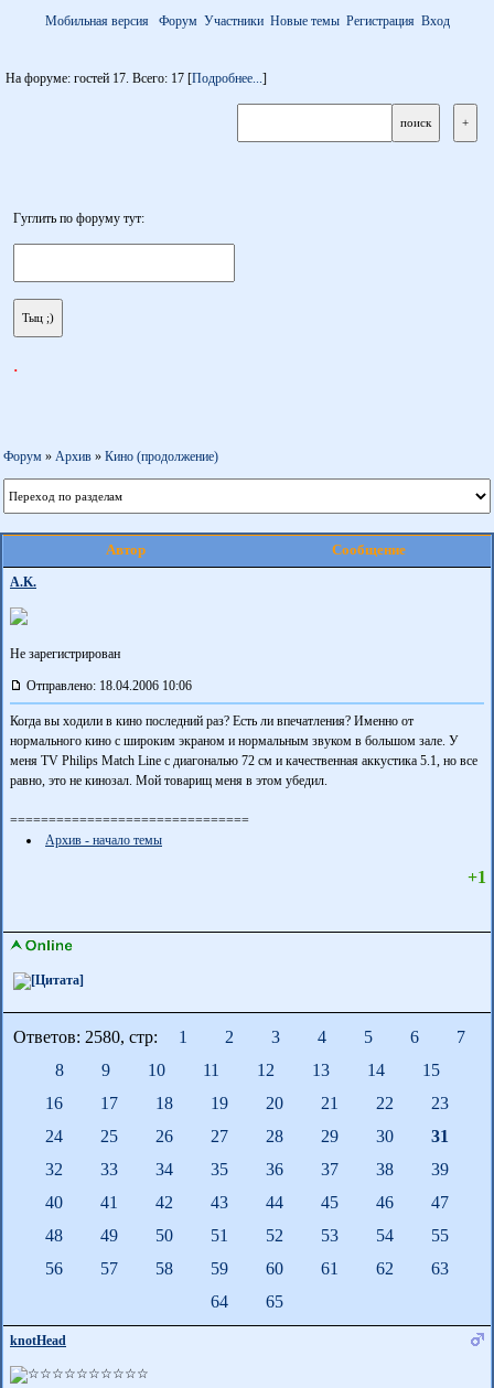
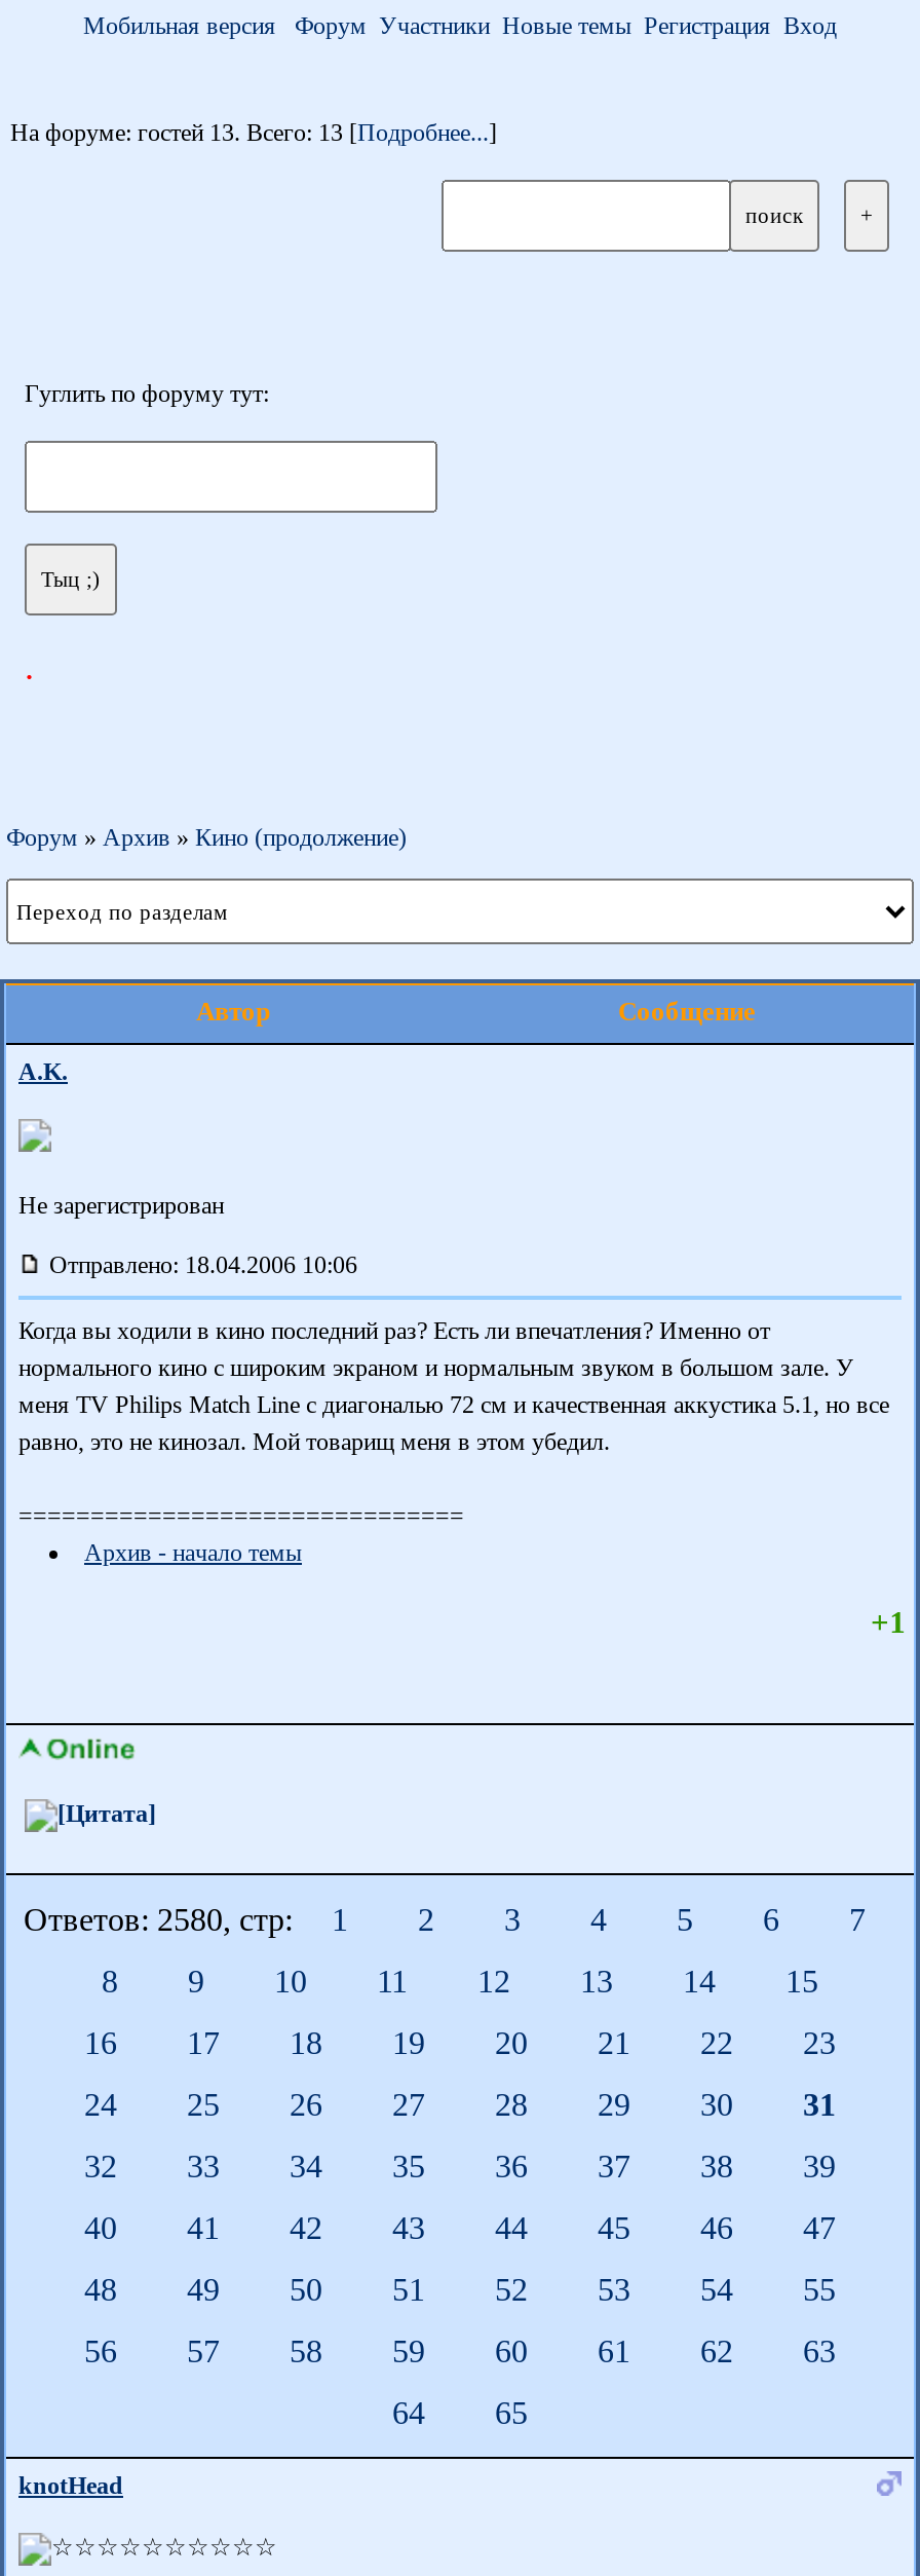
[6,71,267,86] На форуме: гостей 17. Всего: 17 [Подробнее...] -> [10,118,497,147] На форуме: гостей 13. Всего: 13 [Подробнее...]

